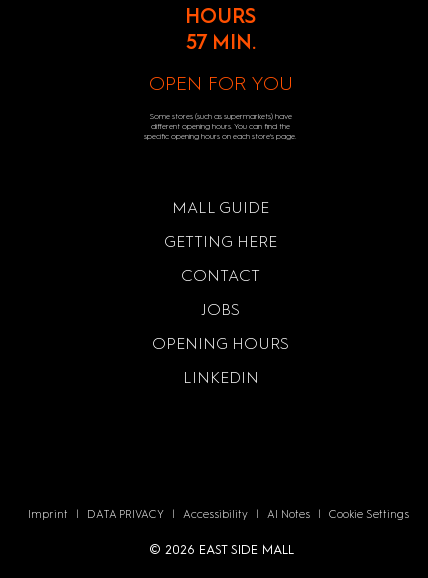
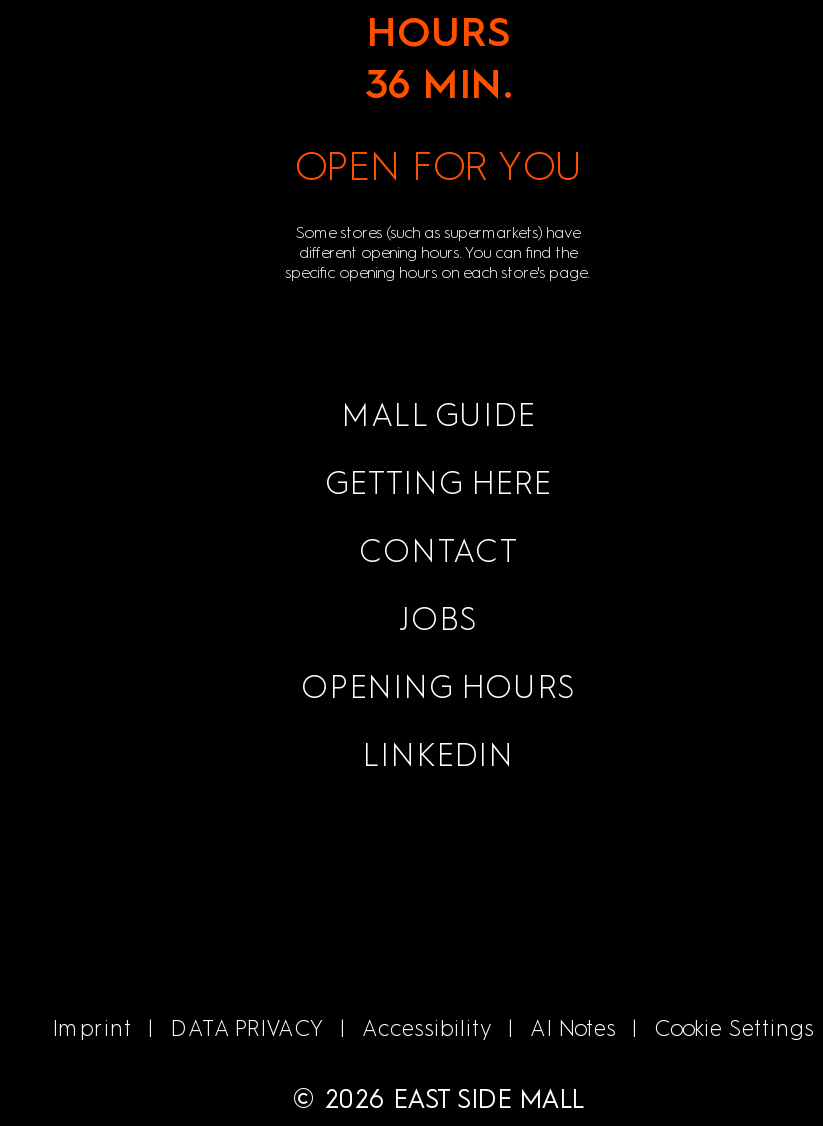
[186,30,256,54] 57 MIN. -> [365,61,511,109] 36 MIN.

